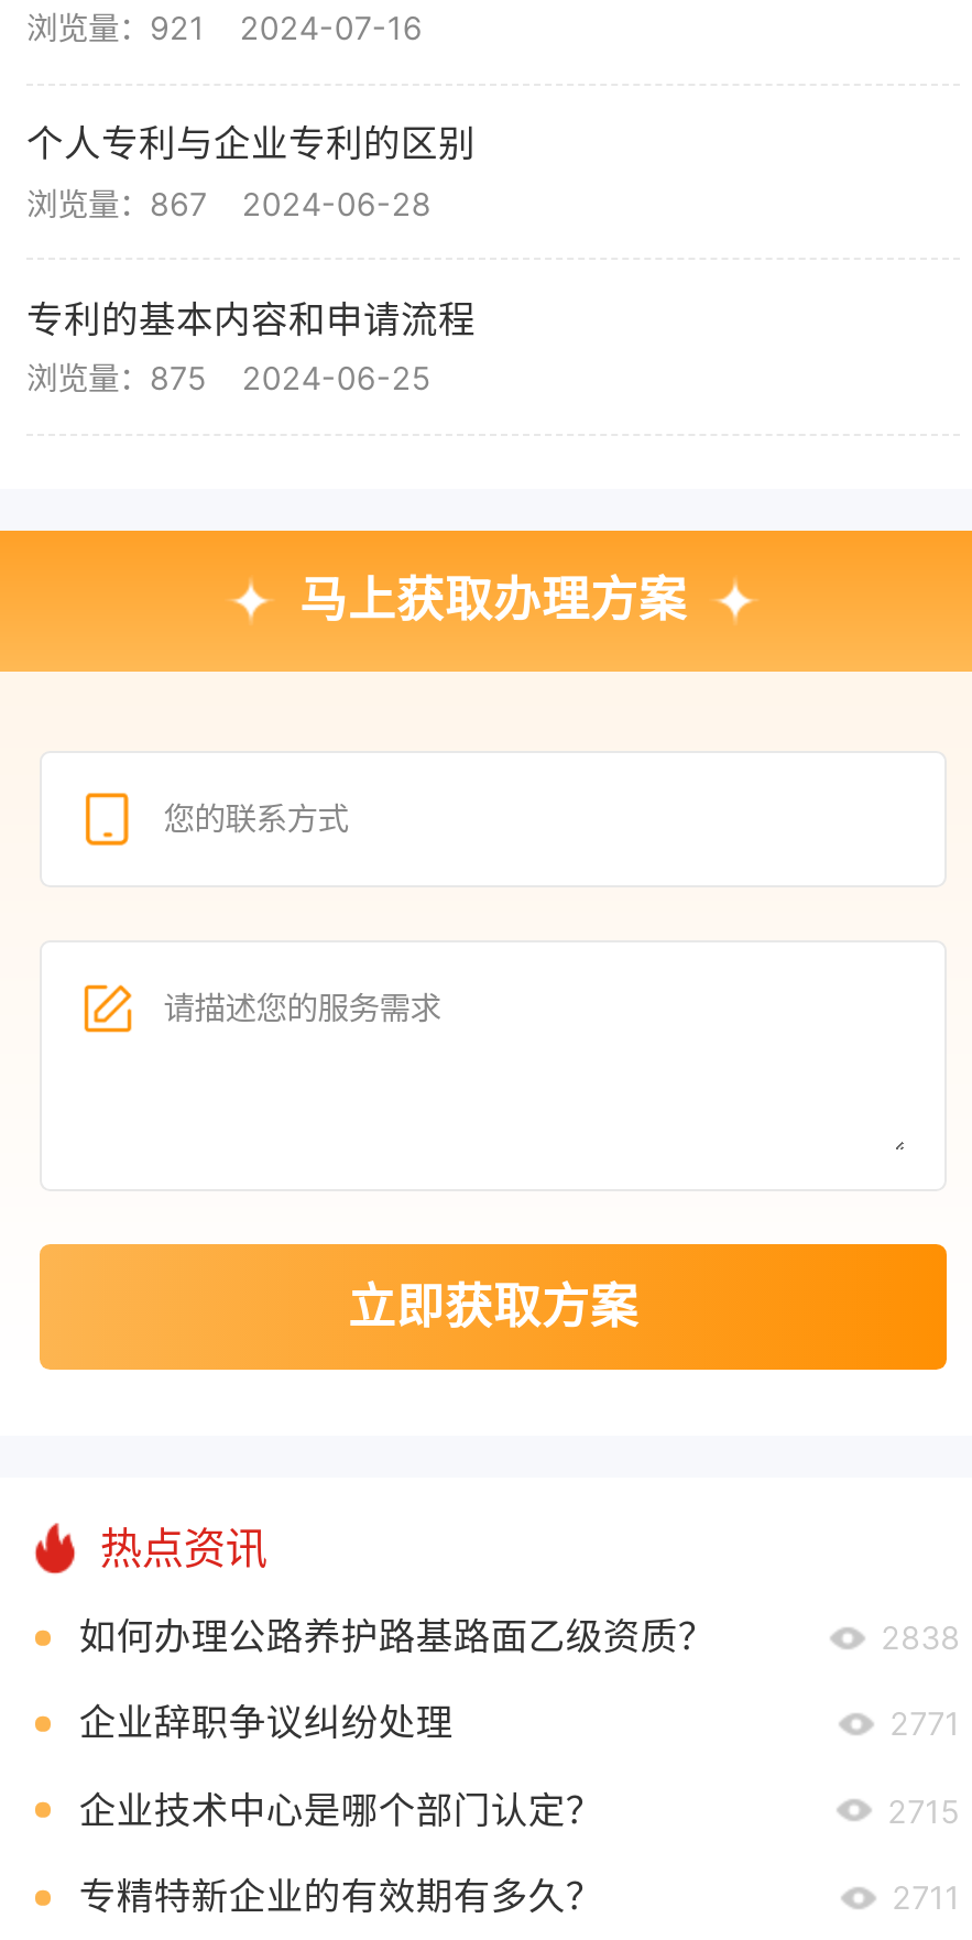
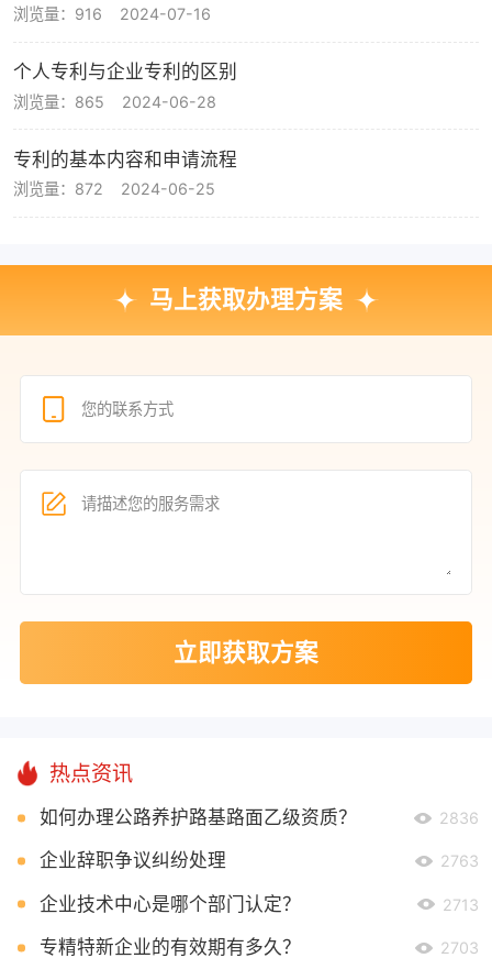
[26,9,422,47] 浏览量：921 2024-07-16 -> [13,5,211,23] 浏览量：916 2024-07-16
[26,185,431,222] 浏览量：867 2024-06-28 -> [13,92,216,111] 浏览量：865 2024-06-28
[26,359,431,397] 浏览量：875 2024-06-25 -> [13,180,215,198] 浏览量：872 2024-06-25
[881,1619,960,1656] 2838 -> [439,809,479,827] 2836
[890,1705,960,1743] 2771 -> [440,852,479,871] 2763
[887,1792,960,1829] 2715 -> [443,895,479,914] 2713
[892,1879,960,1916] 2711 -> [440,938,479,957] 2703

